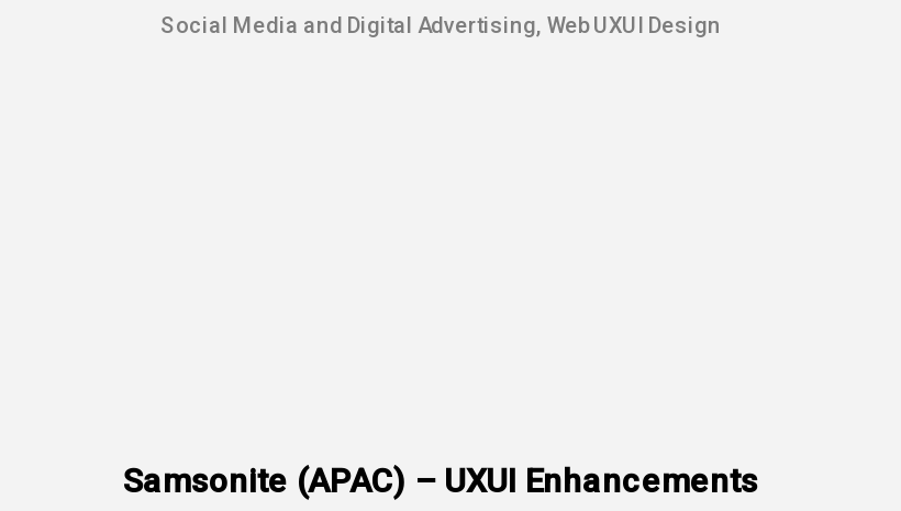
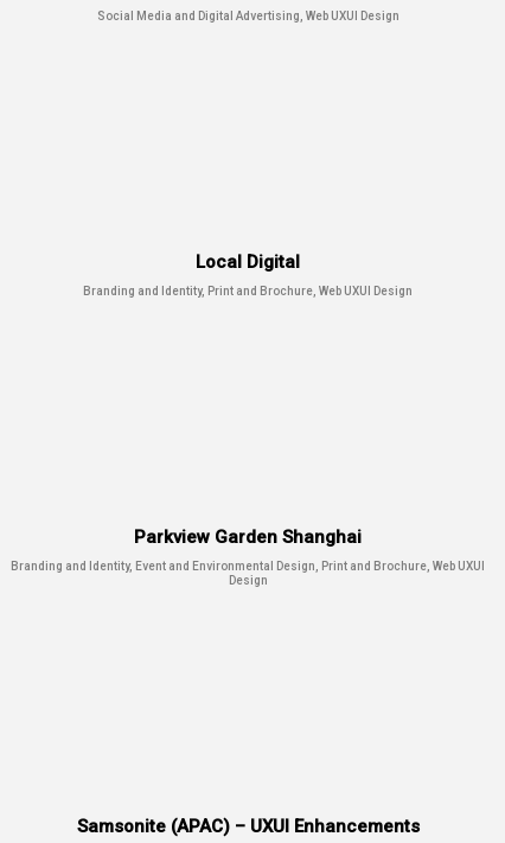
none -> [11,526,485,586] Parkview Garden Shanghai | Branding and Identity, Event and Environmental Design, Print and Brochure, Web UXUI | Design
none -> [83,251,413,297] Local Digital | Branding and Identity, Print and Brochure, Web UXUI Design

